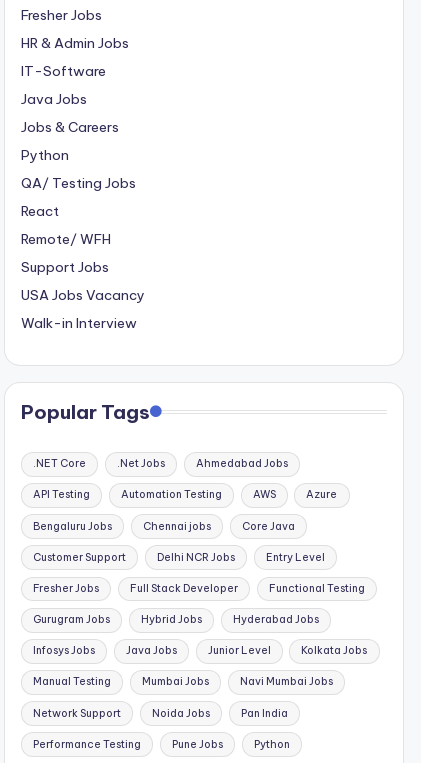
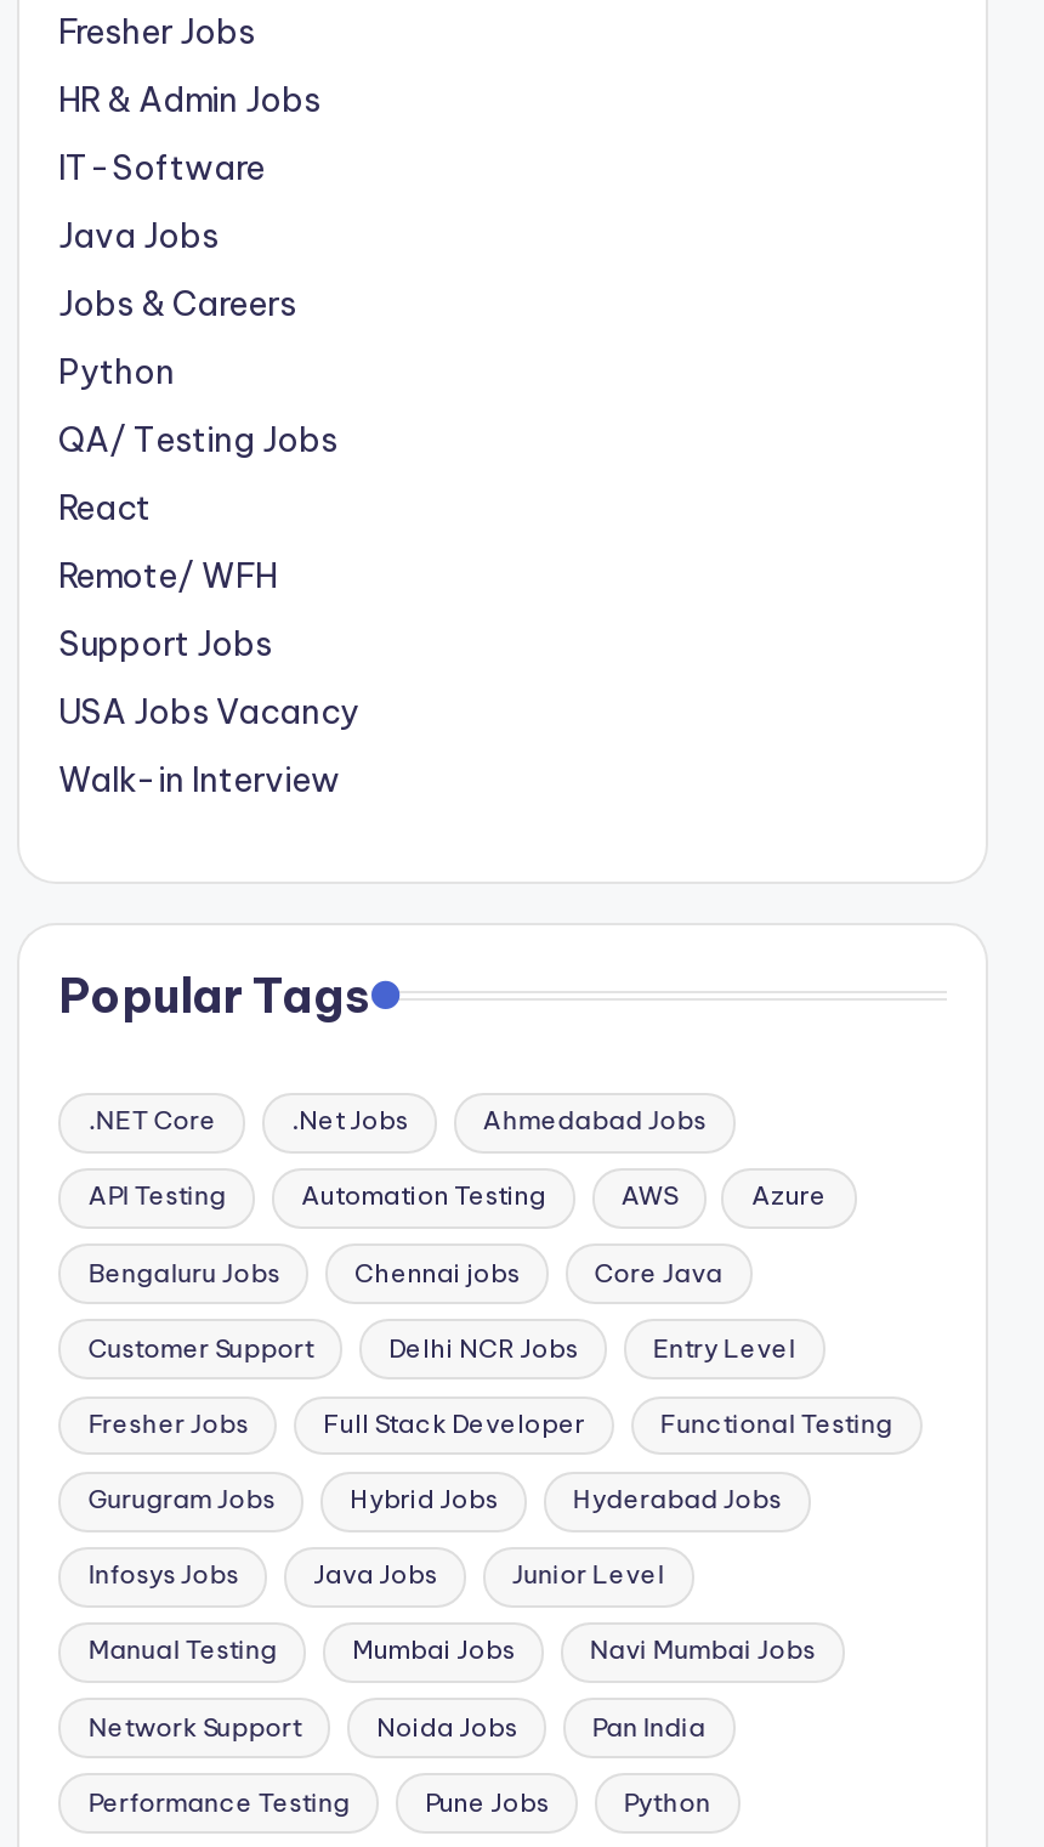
[301,644,367,657] Kolkata Jobs -> none

